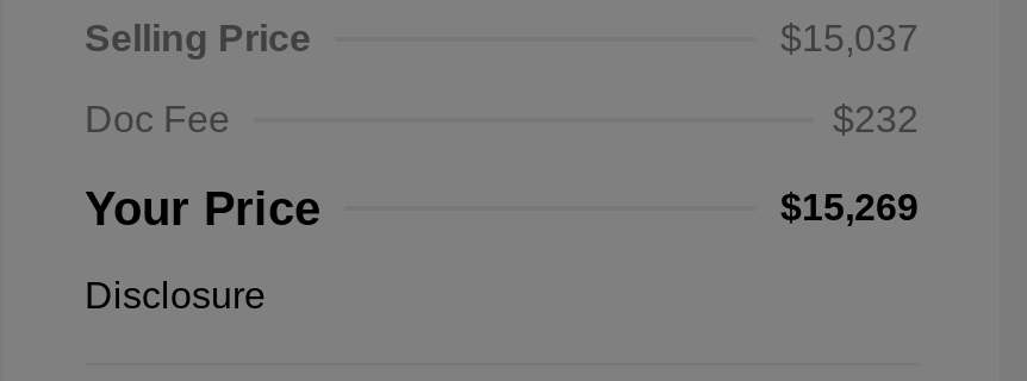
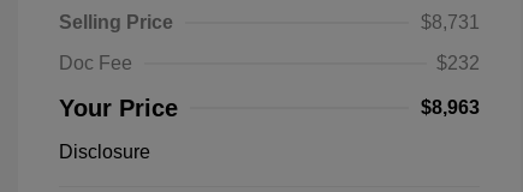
[780,18,919,58] $15,037 -> [421,12,480,32] $8,731
[780,187,919,227] $15,269 -> [421,97,480,118] $8,963

